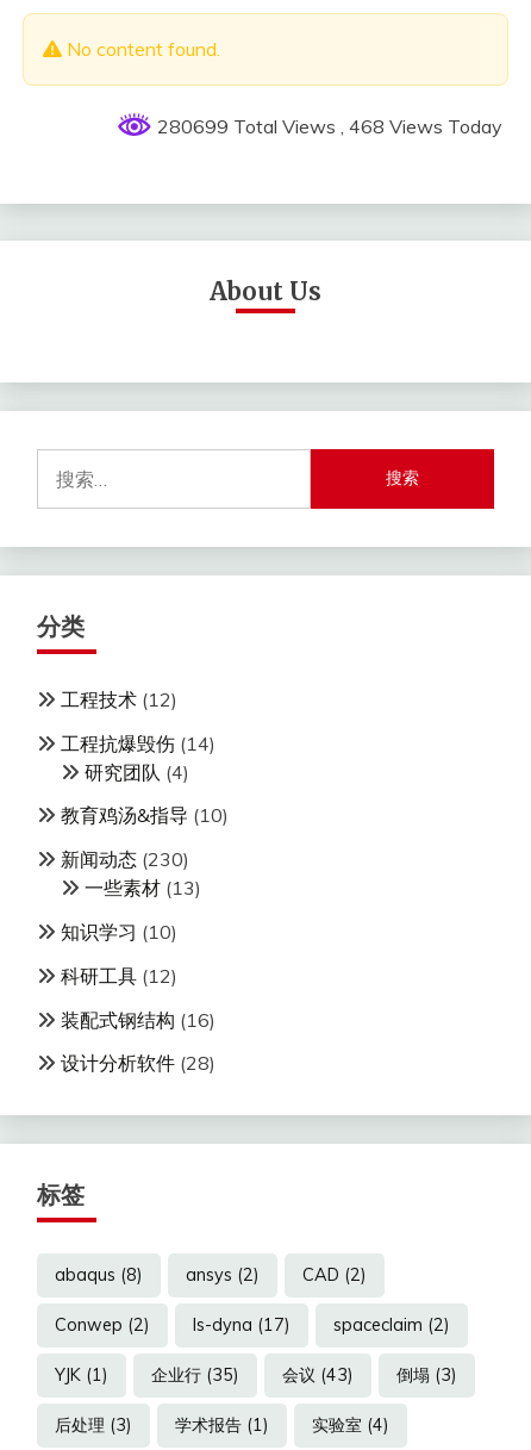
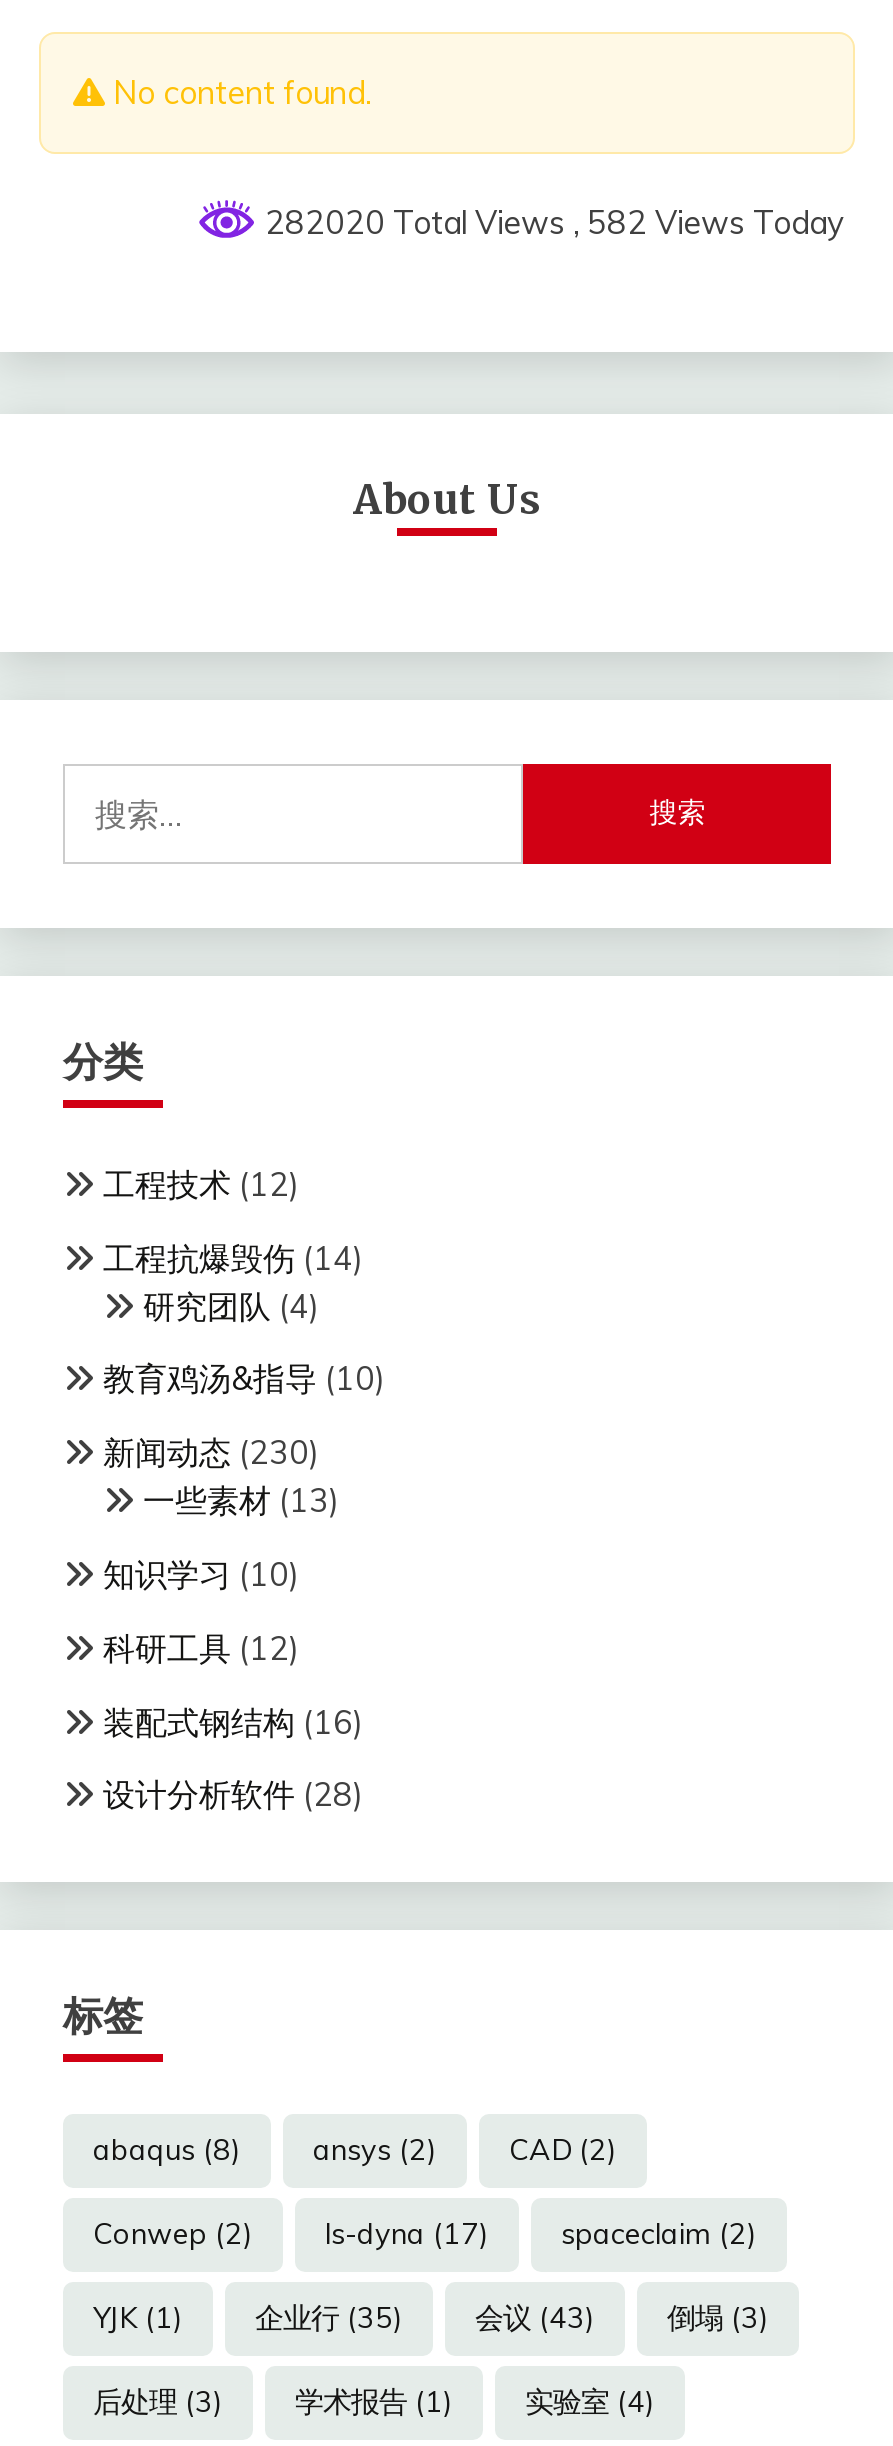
[152,115,502,139] 280699 Total Views, 468 Views Today -> [257,203,845,243] 282020 Total Views, 582 Views Today

